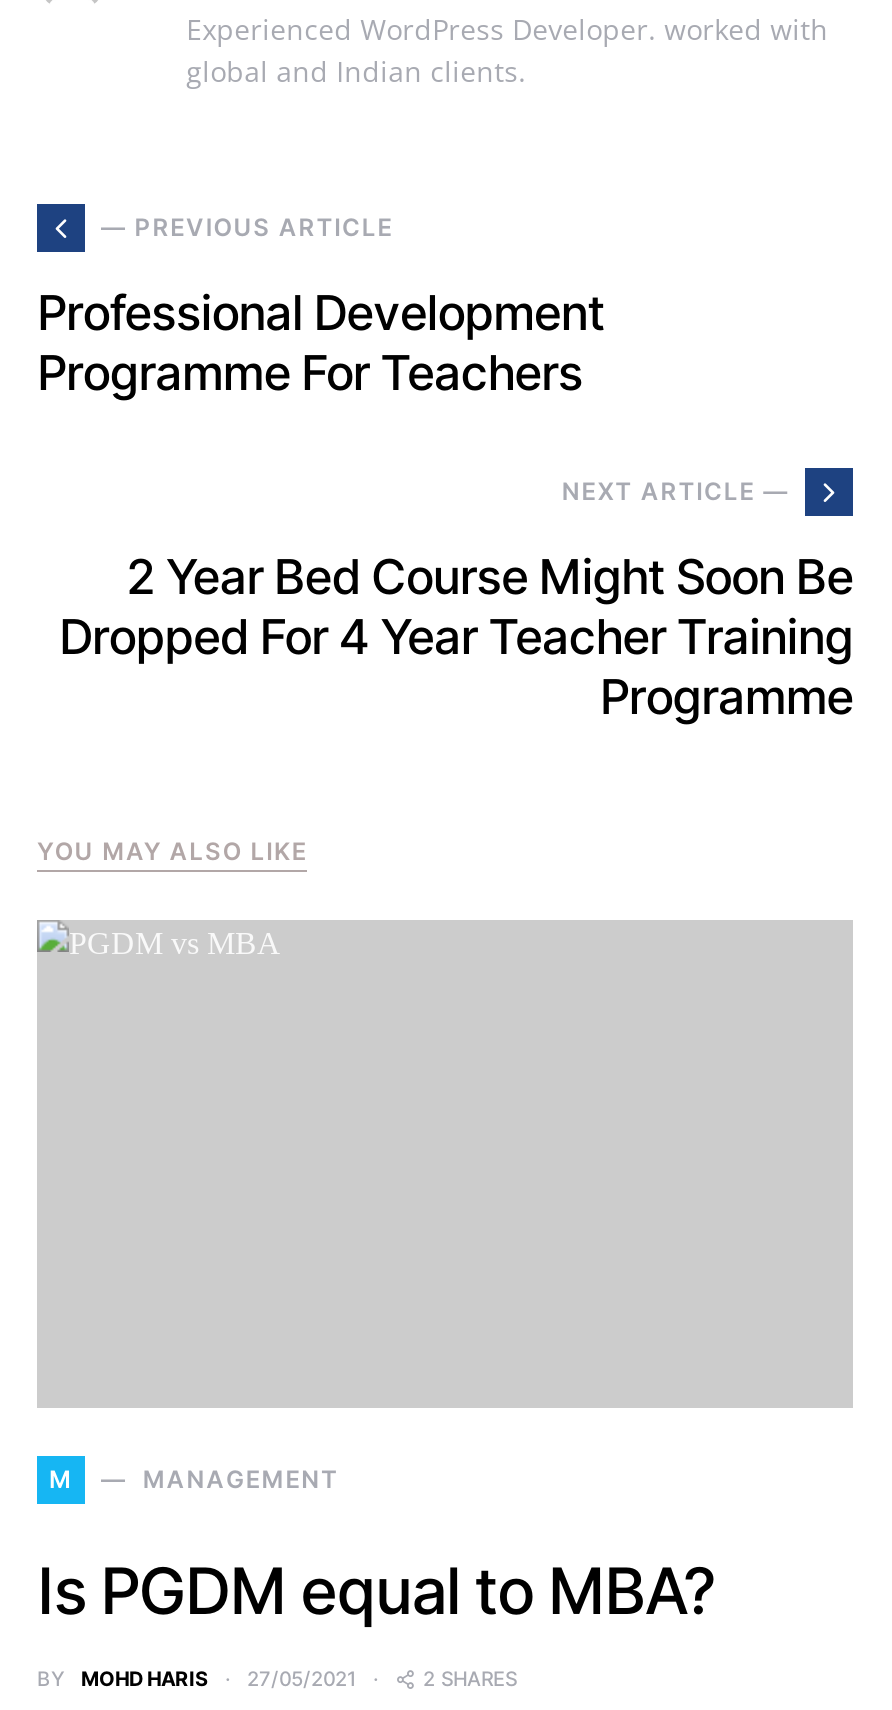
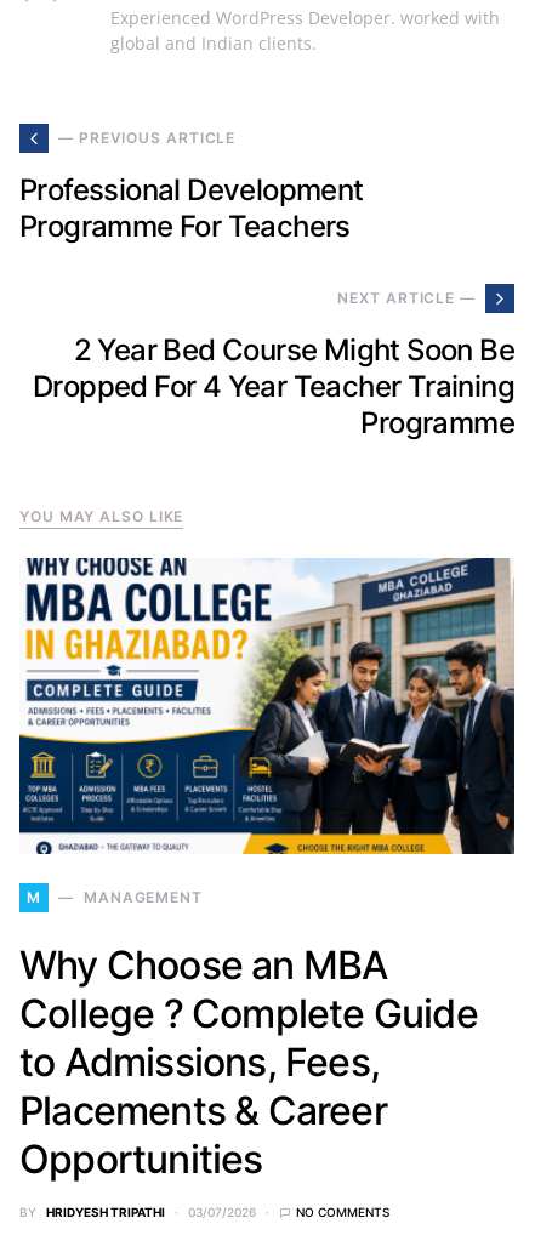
none -> [18,557,516,855] [image]
[37,1552,715,1630] Is PGDM equal to MBA? -> [19,941,478,1183] Why Choose an MBA | College ? Complete Guide | to Admissions, Fees, | Placements & Career | Opportunities
[81,1666,517,1690] MOHD HARIS | 27/05/2021 | 2 SHARES -> [46,1205,389,1219] HRIDYESH TRIPATHI | 03/07/2026 | NO COMMENTS

